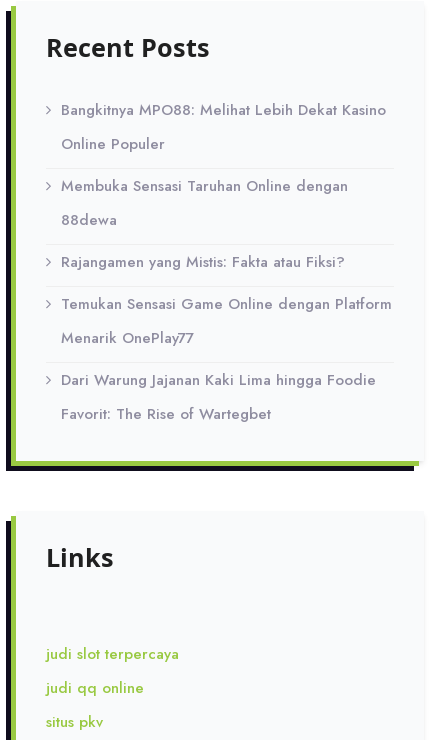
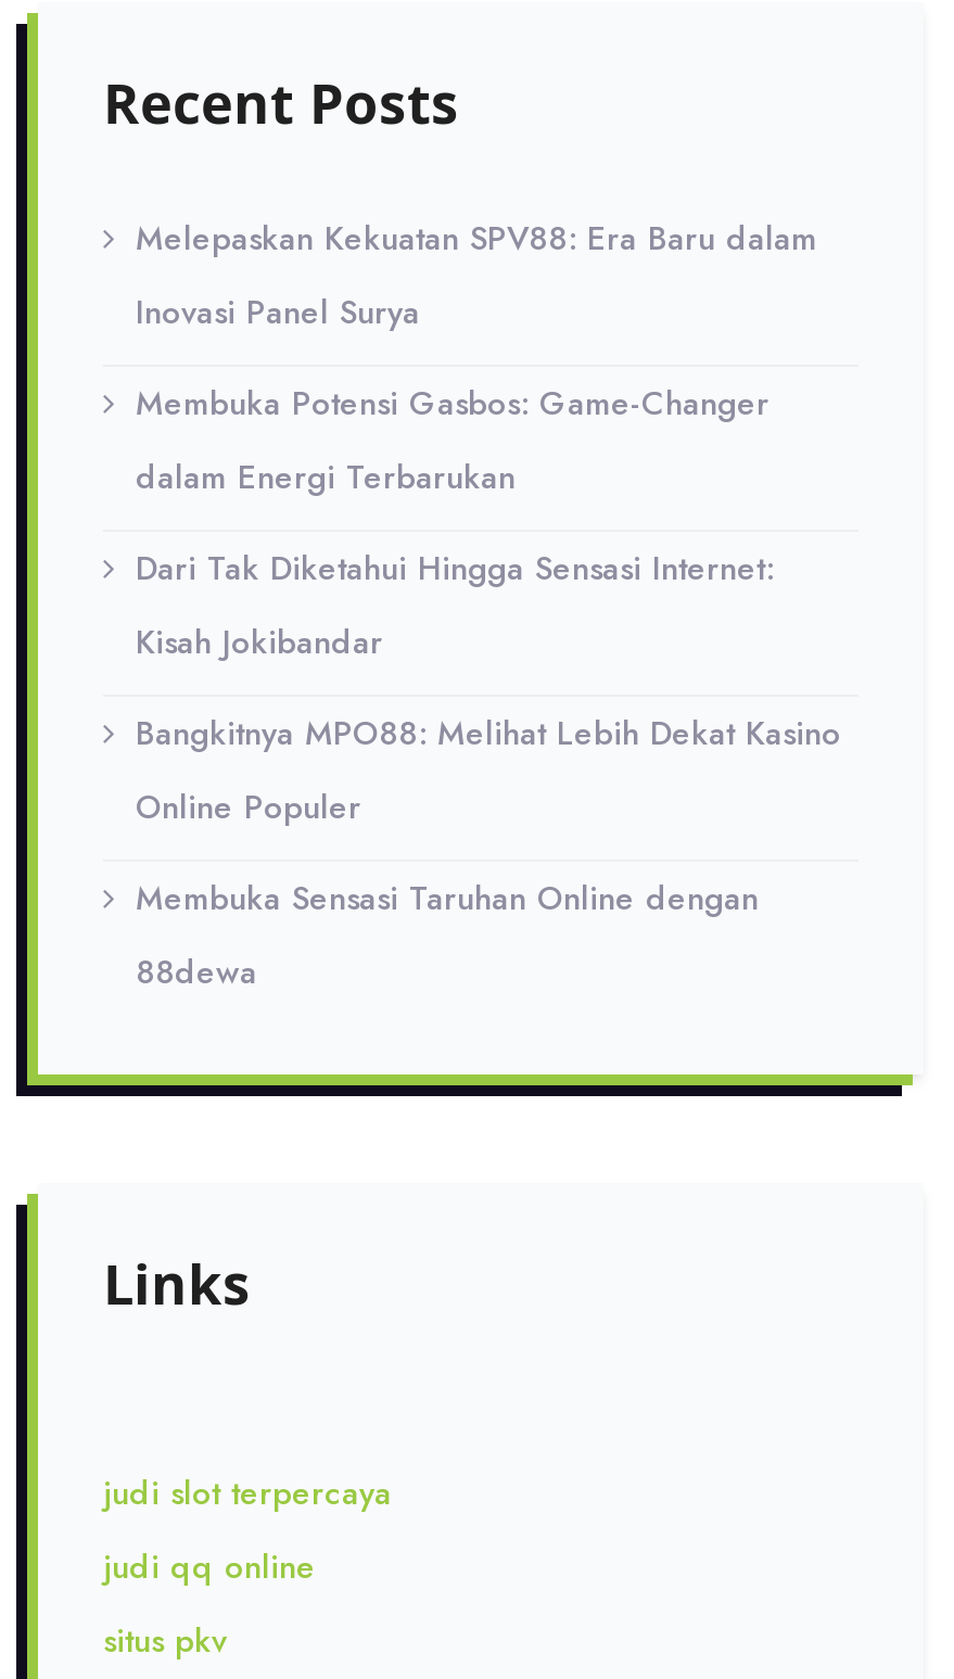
none -> [136,215,817,666] Melepaskan Kekuatan SPV88: Era Baru dalam | Inovasi Panel Surya | Membuka Potensi Gasbos: Game-Changer | dalam Energi Terbarukan | Dari Tak Diketahui Hingga Sensasi Internet: | Kisah Jokibandar
moved [61,99,386,231] -> [136,710,841,996]: Bangkitnya MPO88: Melihat Lebih Dekat Kasino | Online Populer | Membuka Sensasi Taruhan Online dengan | 88dewa
[61,251,392,425] Rajangamen yang Mistis: Fakta atau Fiksi? | Temukan Sensasi Game Online dengan Platform | Menarik OnePlay77 | Dari Warung Jajanan Kaki Lima hingga Foodie | Favorit: The Rise of Wartegbet -> none

